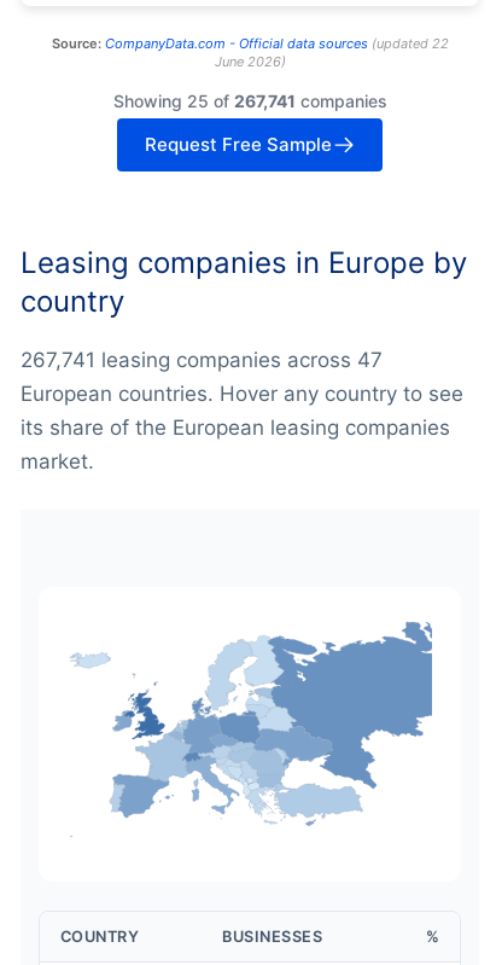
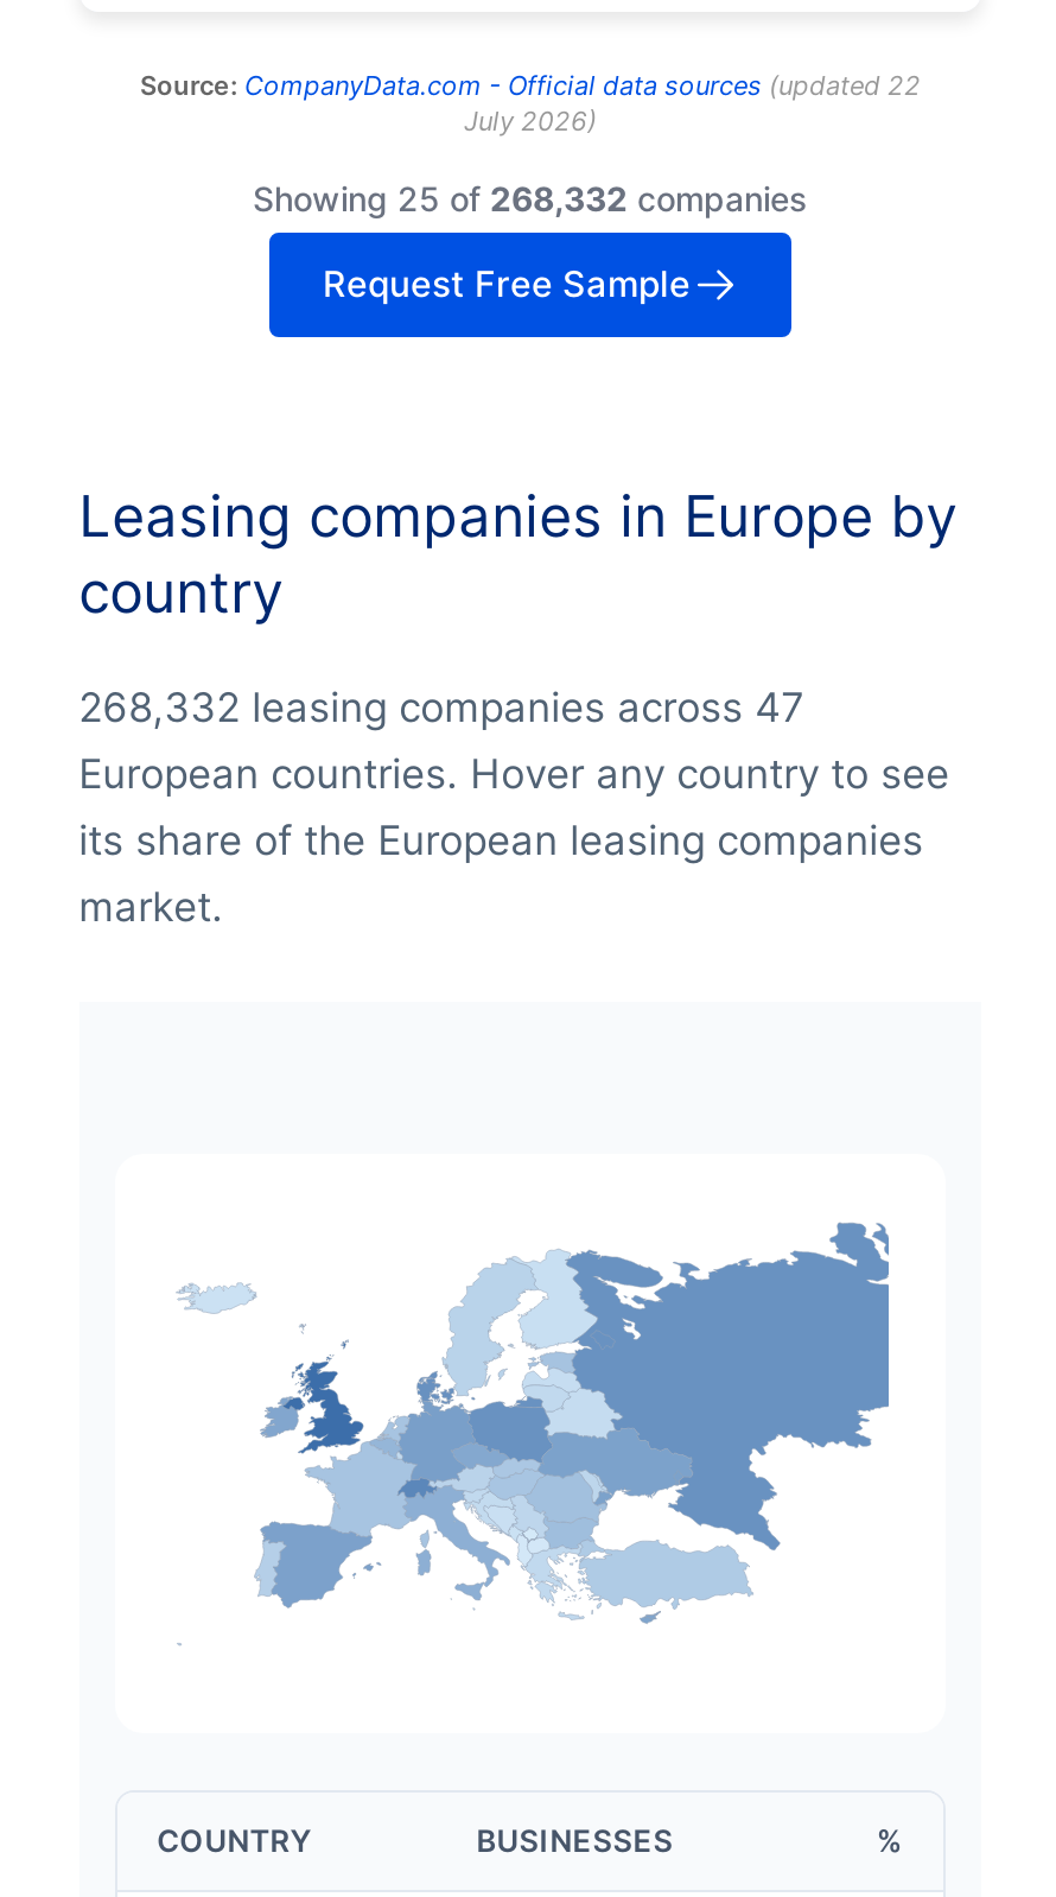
[214,53,285,70] June 2026) -> [464,104,597,137] July 2026)
[113,90,387,111] Showing 25 of 267,741 companies -> [253,178,808,218] Showing 25 of 268,332 companies
[20,348,382,372] 267,741 leasing companies across 47 -> [79,684,805,731] 268,332 leasing companies across 47

